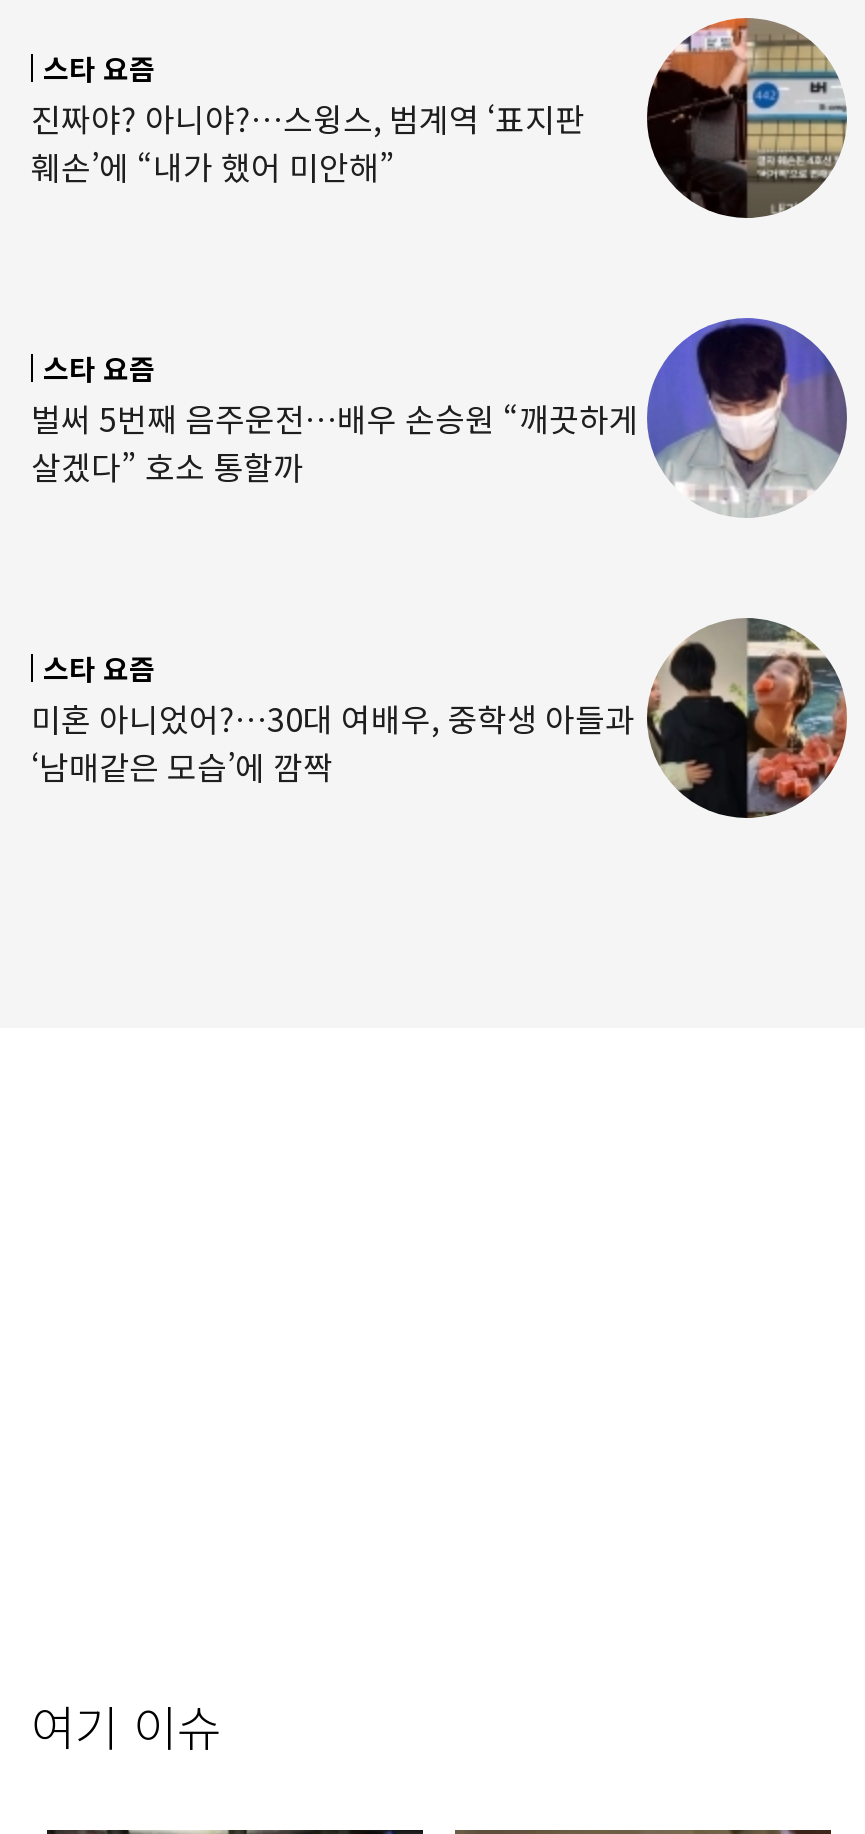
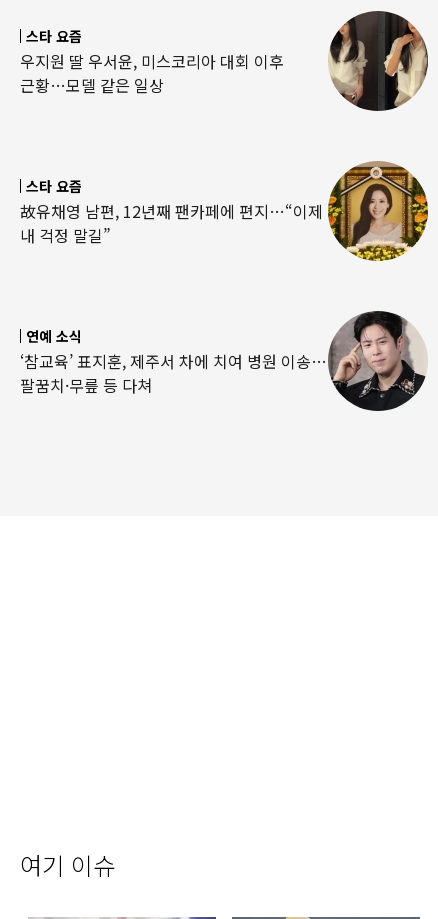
[645,16,847,216] [image] -> [328,10,428,109] [image]
[31,93,585,189] 진짜야? 아니야?…스윙스, 범계역 ‘표지판 | 훼손’에 “내가 했어 미안해” -> [20,48,284,96] 우지원 딸 우서윤, 미스코리아 대회 이후 | 근황…모델 같은 일상
[31,318,849,518] [image] | 벌써 5번째 음주운전…배우 손승원 “깨끗하게 | 살겠다” 호소 통할까 -> [20,161,429,262] [image] | 故유채영 남편, 12년째 팬카페에 편지…“이제 | 내 걱정 말길”
[31,618,847,818] [image] | 스타 요즘 | 미혼 아니었어?…30대 여배우, 중학생 아들과 | ‘남매같은 모습’에 깜짝 -> [20,311,427,410] [image] | 연예 소식 | ‘참교육’ 표지훈, 제주서 차에 치여 병원 이송… | 팔꿈치·무릎 등 다쳐

